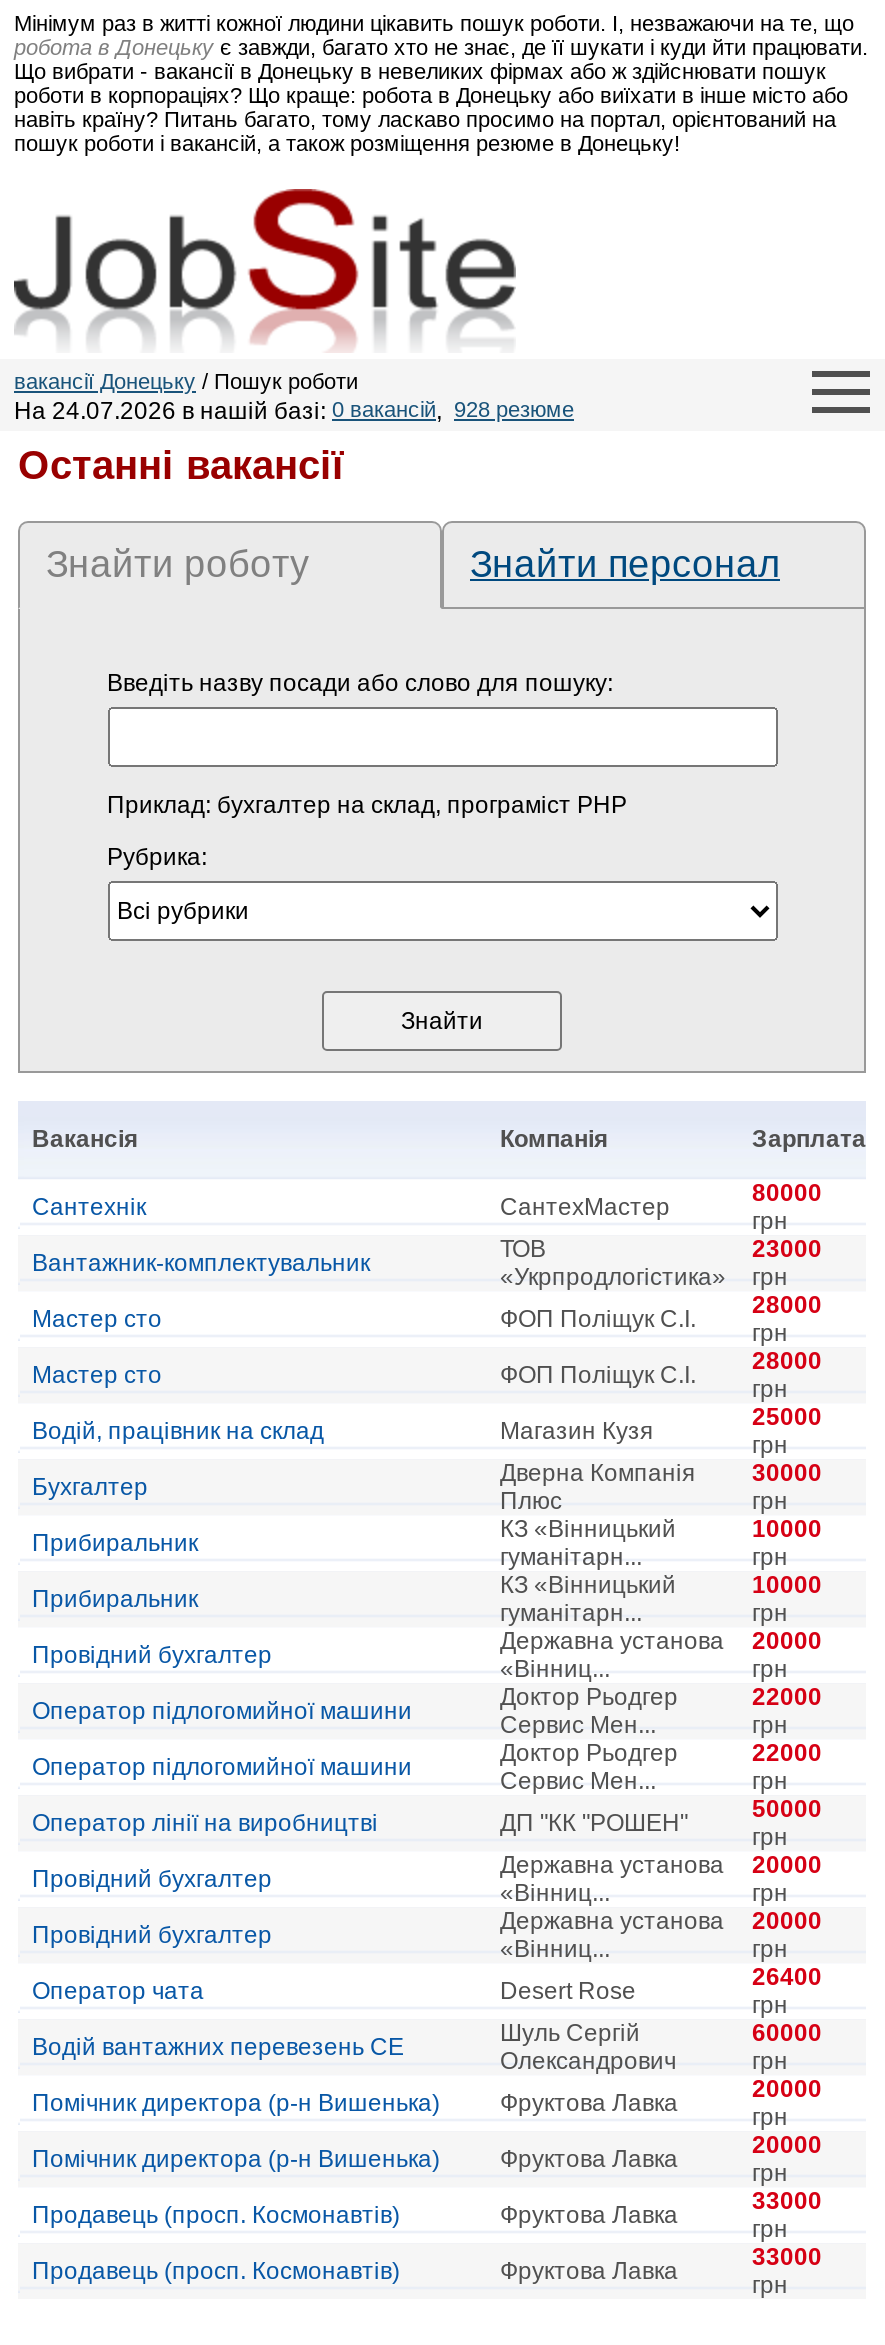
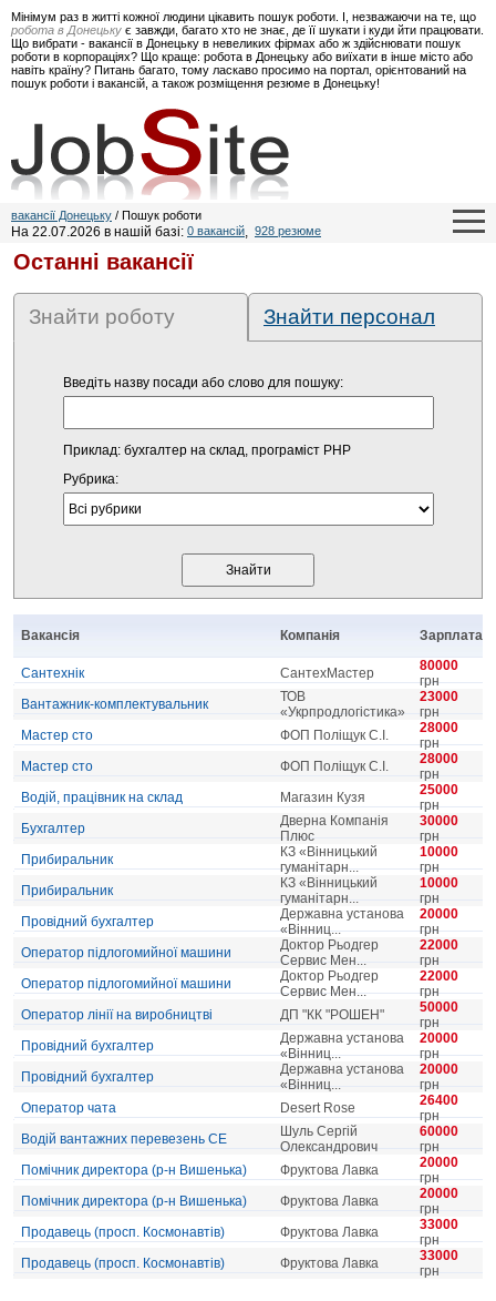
[14,397,574,425] На 24.07.2026 в нашій базі: 0 вакансій, 928 резюме -> [11,224,321,240] На 22.07.2026 в нашій базі: 0 вакансій, 928 резюме

